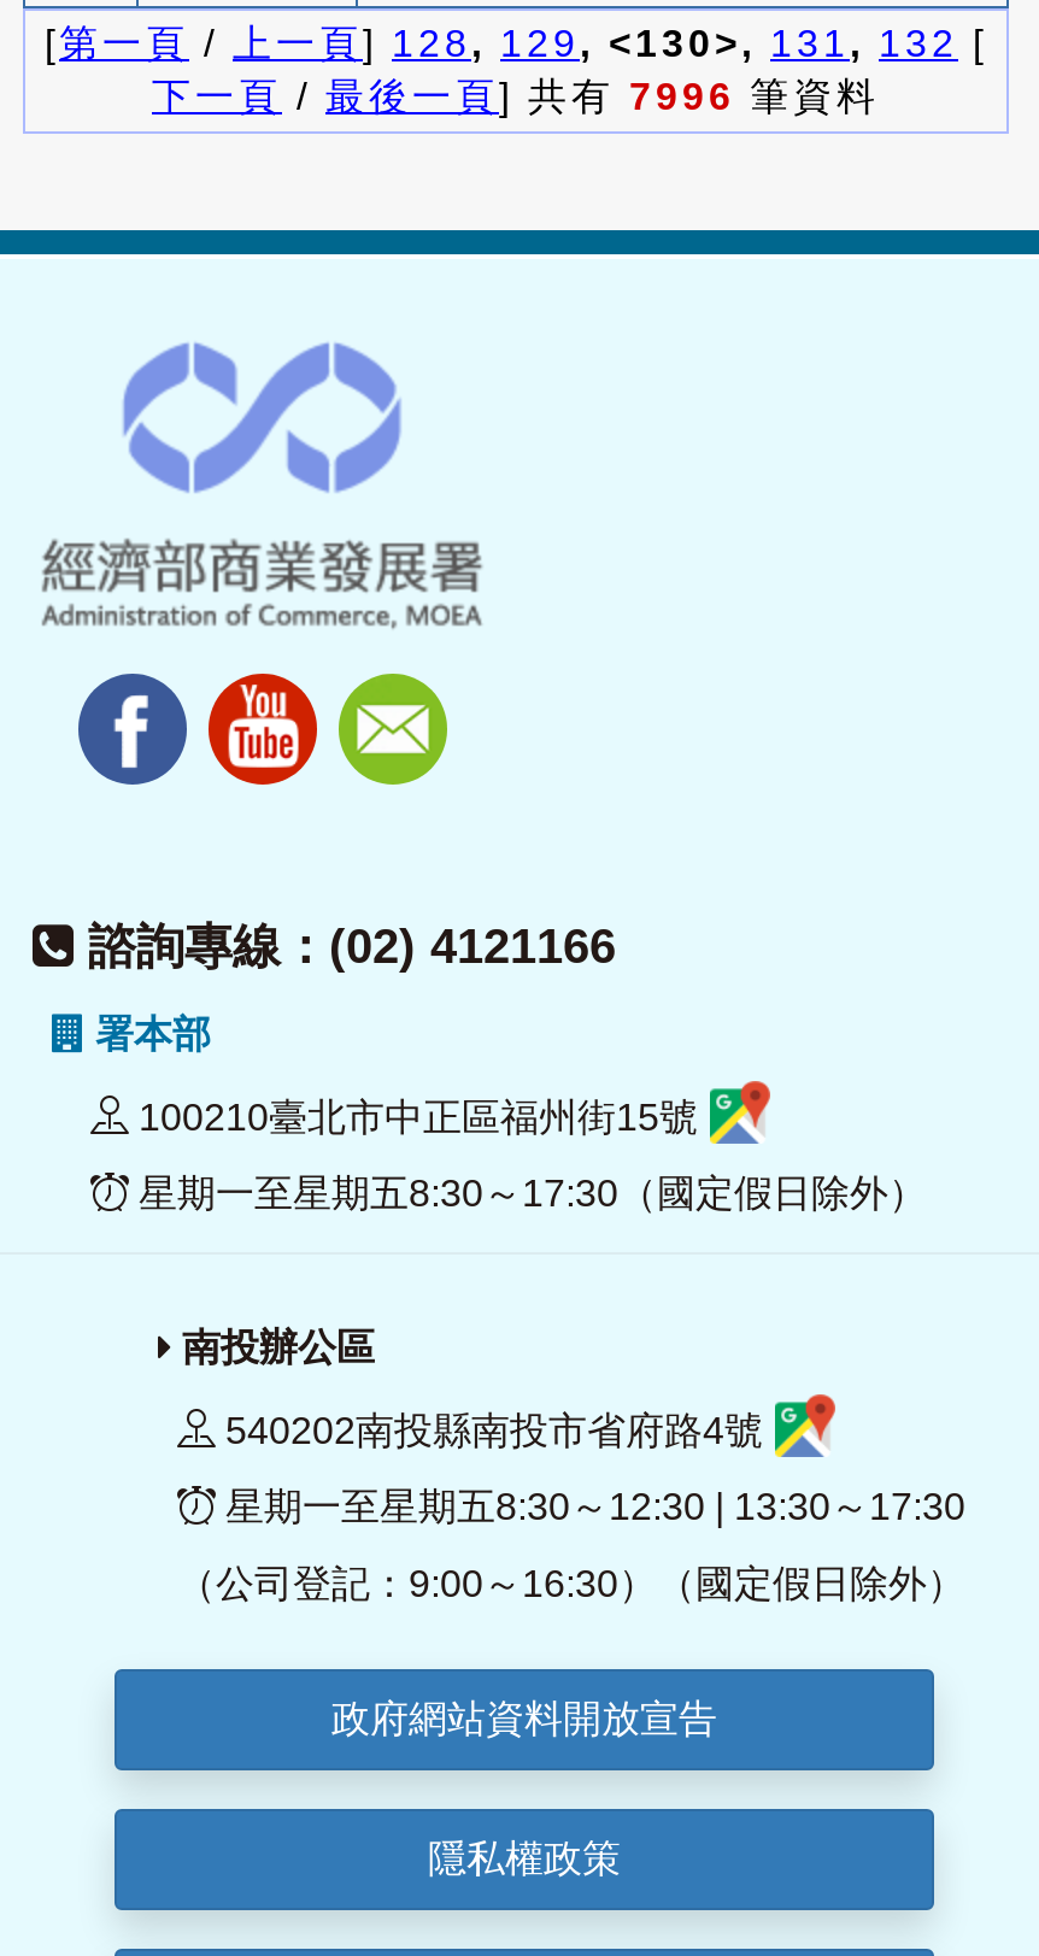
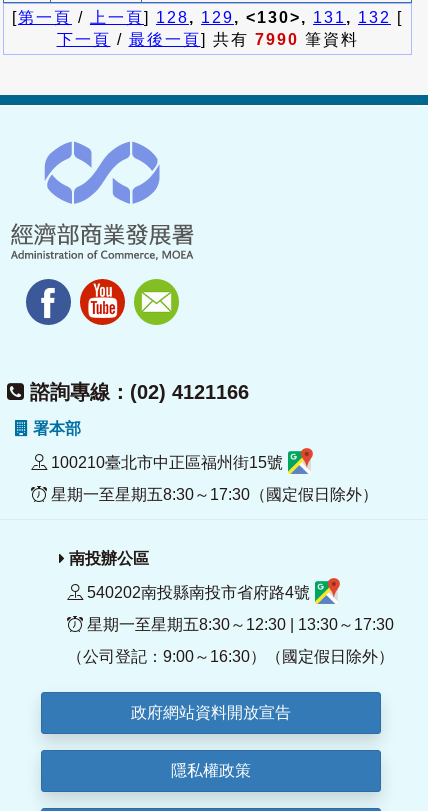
[152,76,880,117] 下一頁/最後一頁] 共有7996筆資料 -> [56,31,358,48] 下一頁/最後一頁] 共有7990筆資料

